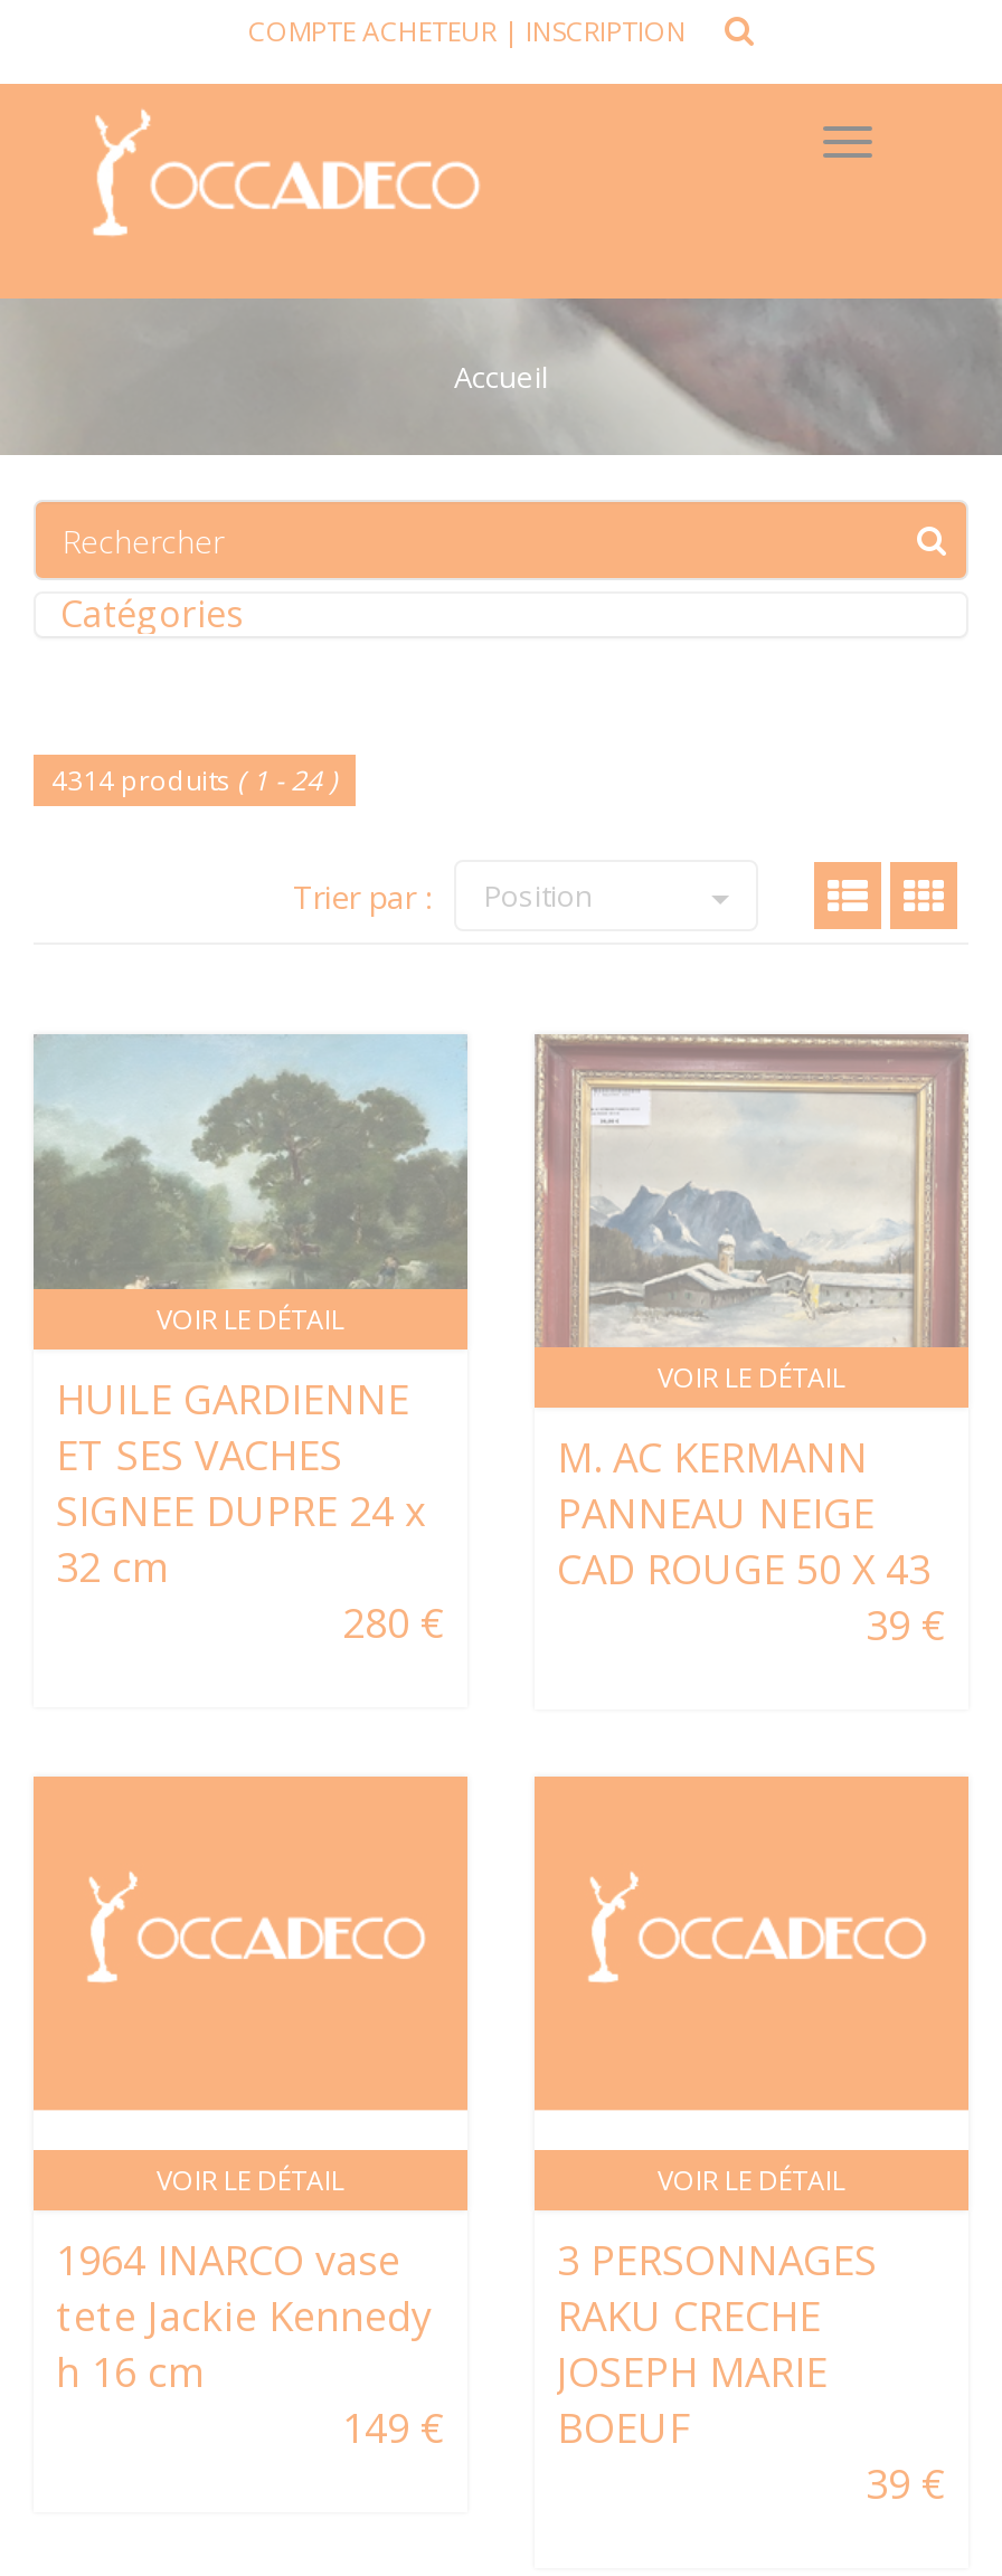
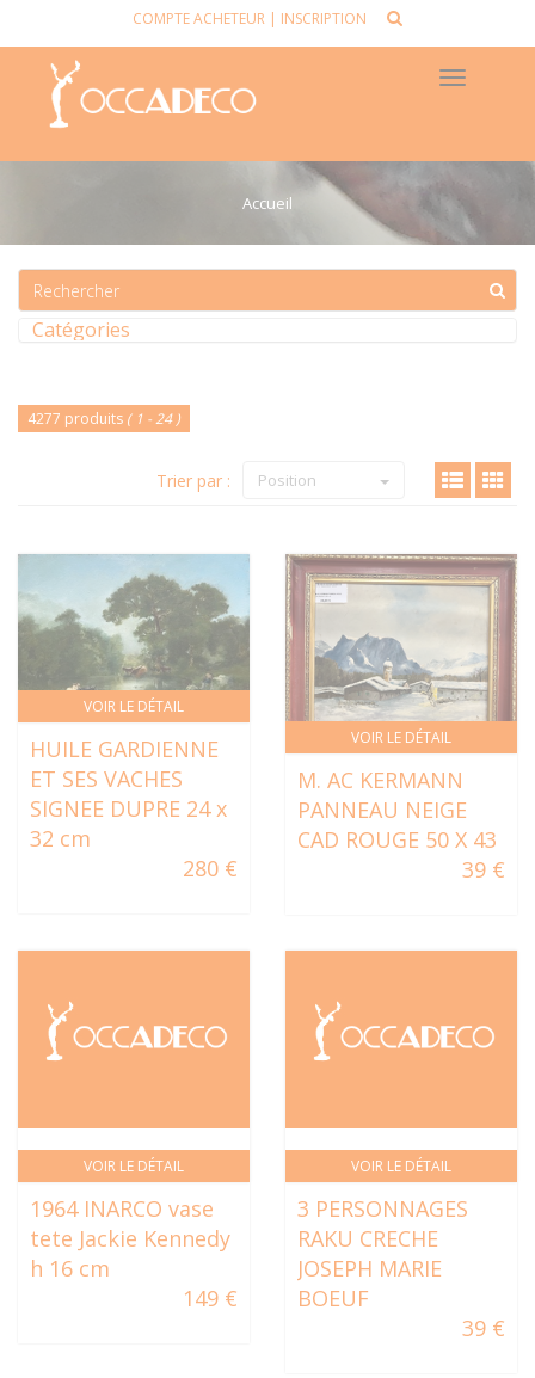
[51,761,338,799] 4314 produits ( 1 - 24 ) -> [27,408,180,429] 4277 produits ( 1 - 24 )

